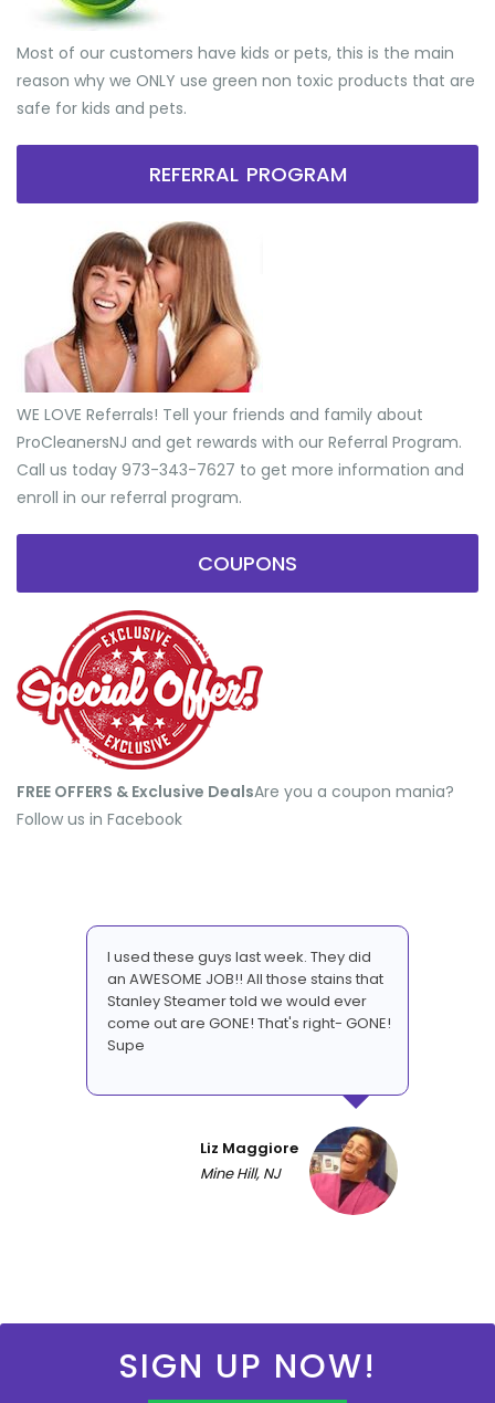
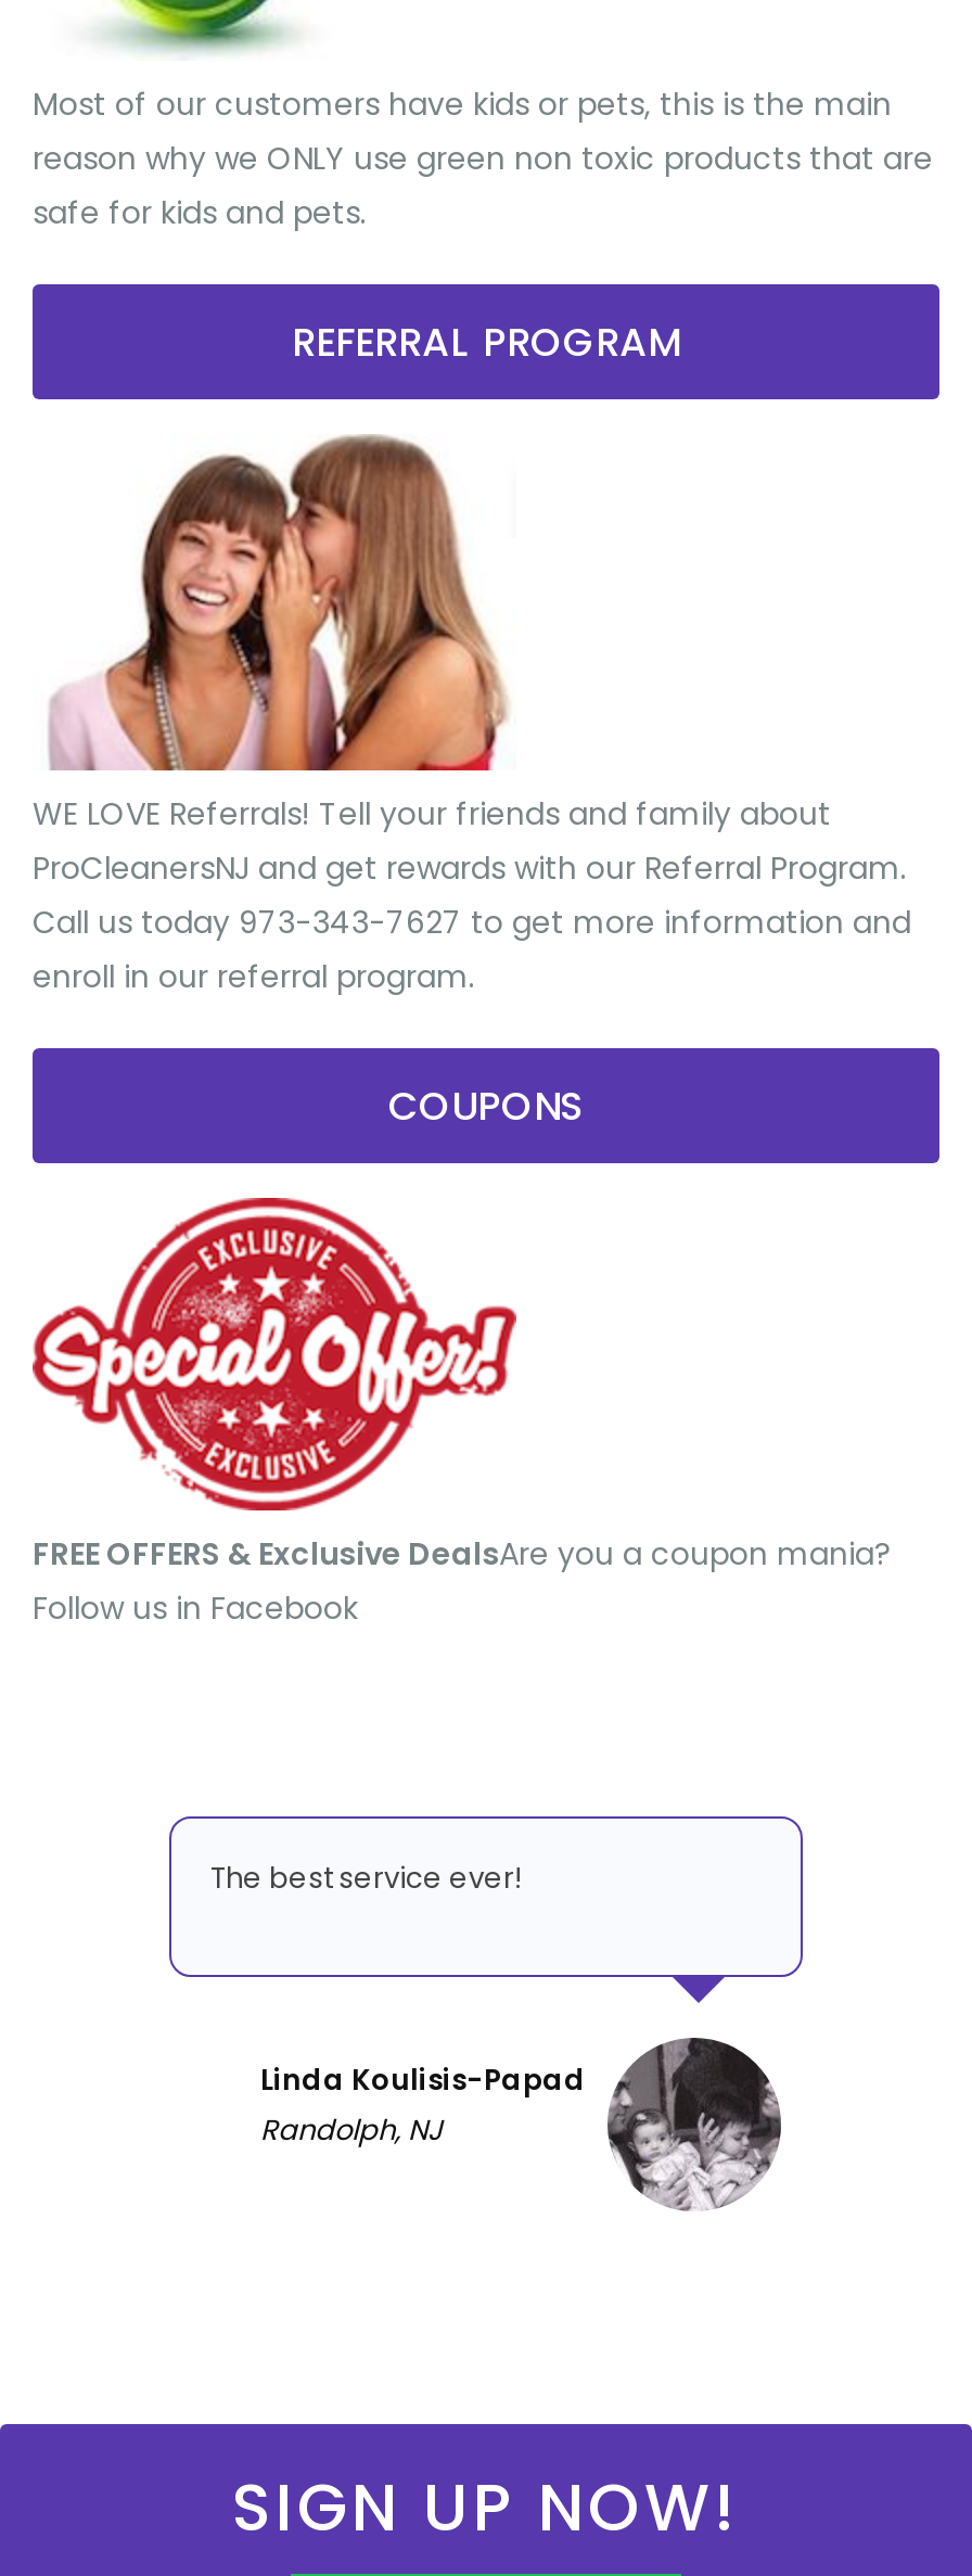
[107,946,391,1056] I used these guys last week. They did | an AWESOME JOB!! All those stains that | Stanley Steamer told we would ever | come out are GONE! That's right- GONE! | Supe -> [210,1857,523,1898] The best service ever!
[200,1127,397,1216] [image] | Liz Maggiore | Mine Hill, NJ -> [260,2044,781,2211] [image] | Linda Koulisis-Papad | Randolph, NJ

